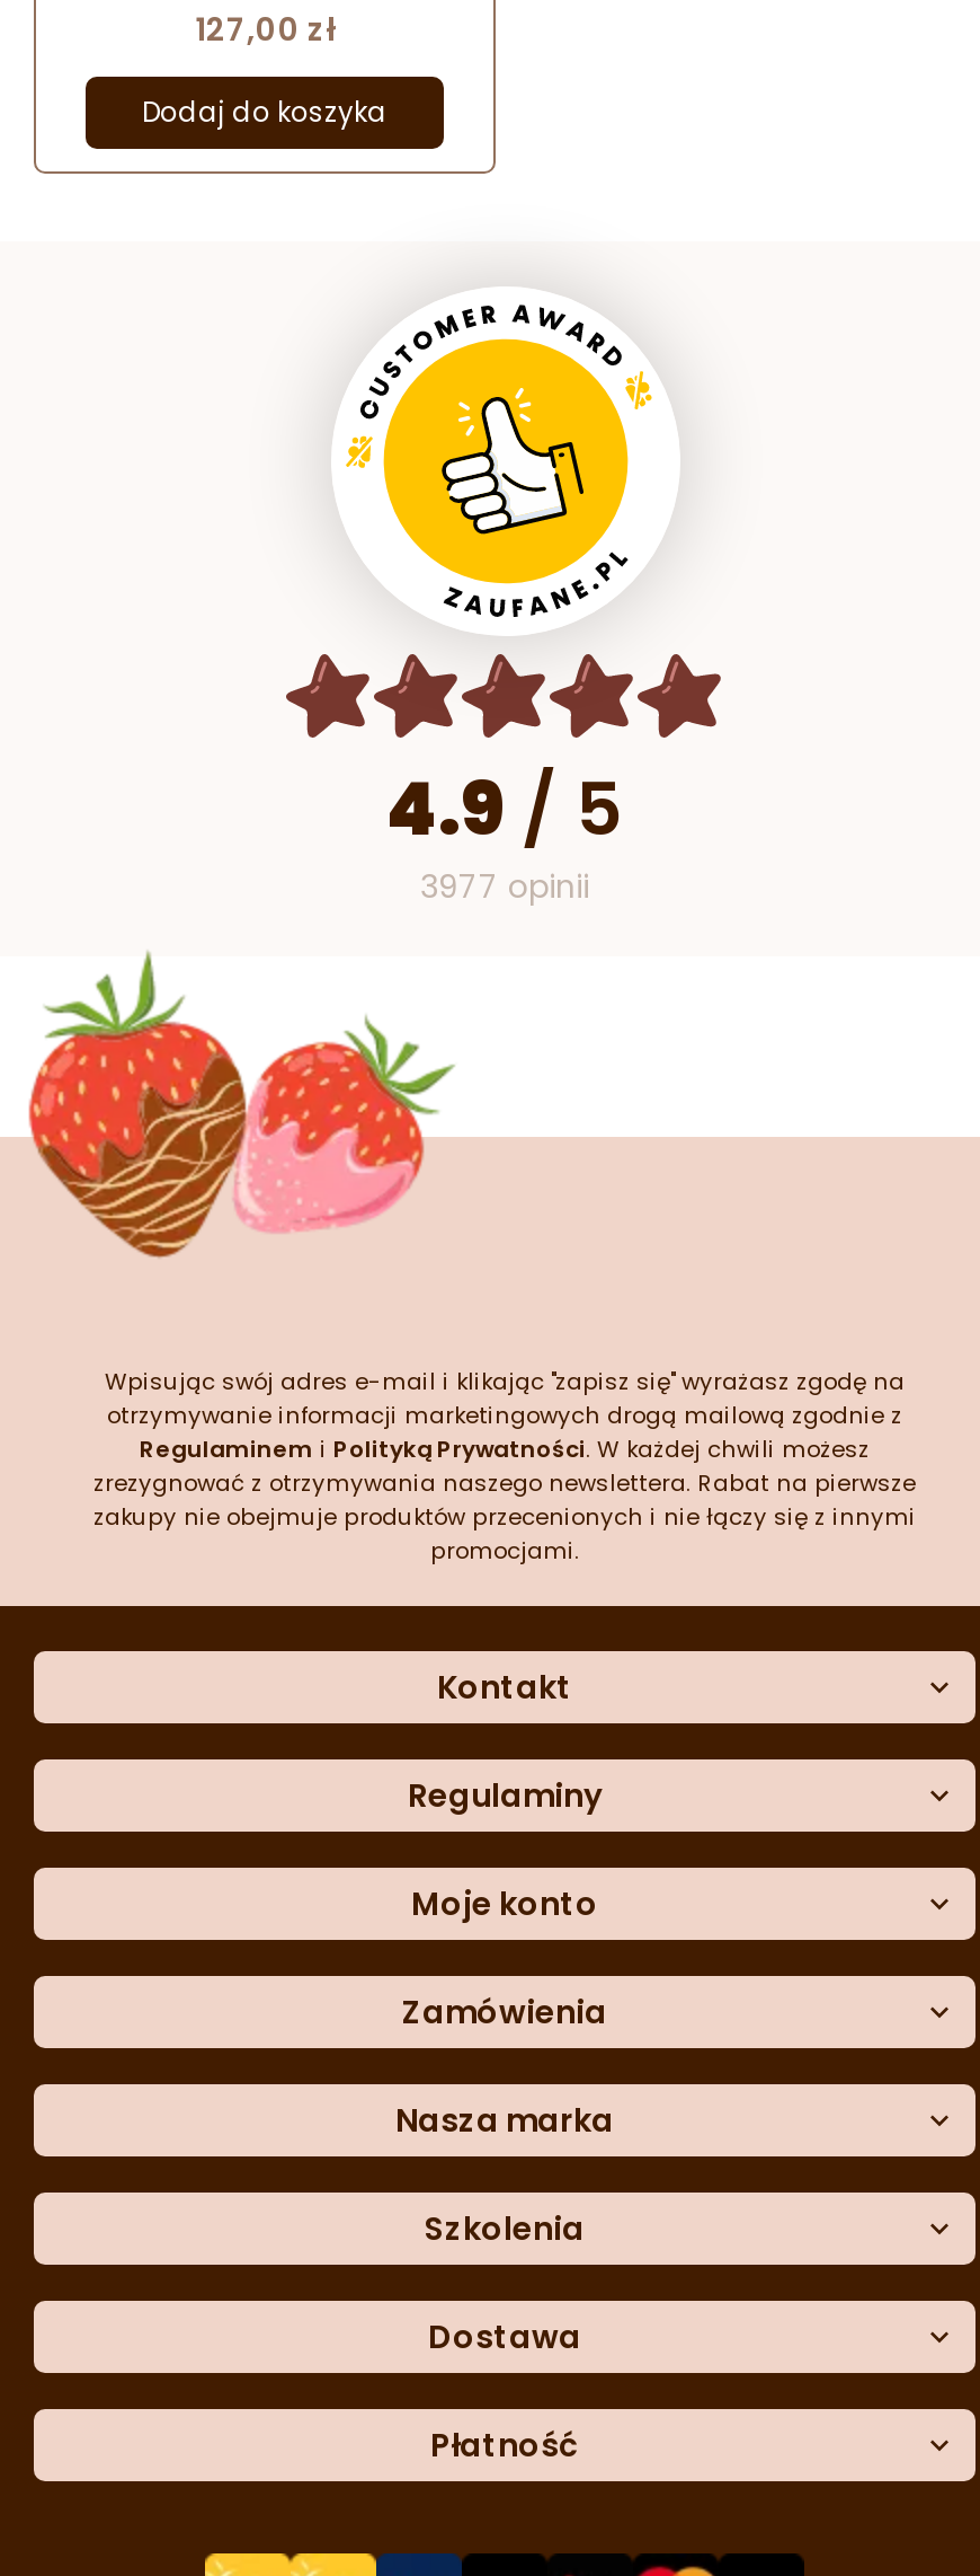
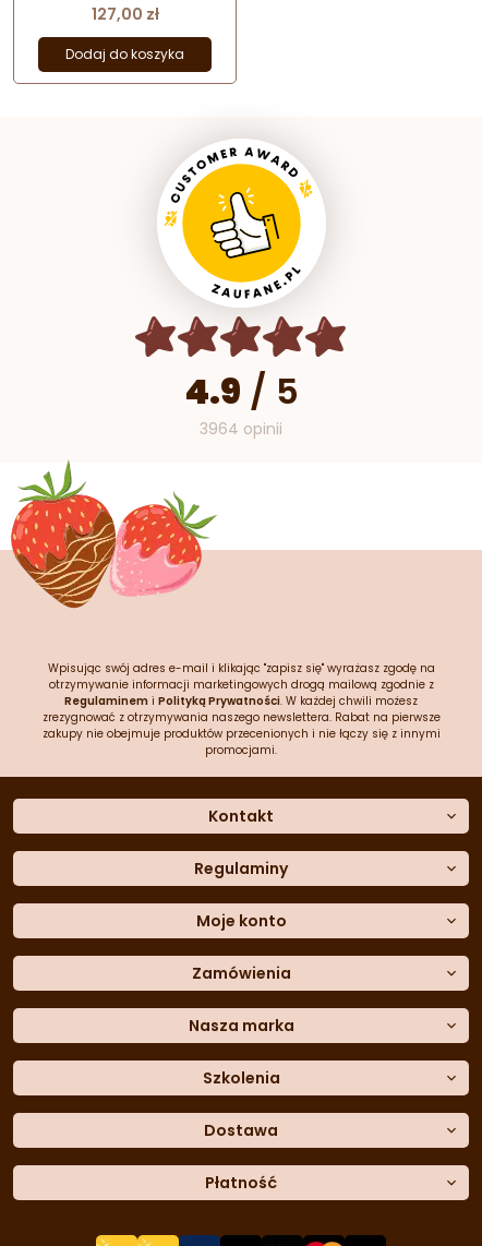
[420,865,589,910] 3977 opinii -> [200,418,282,440] 3964 opinii

